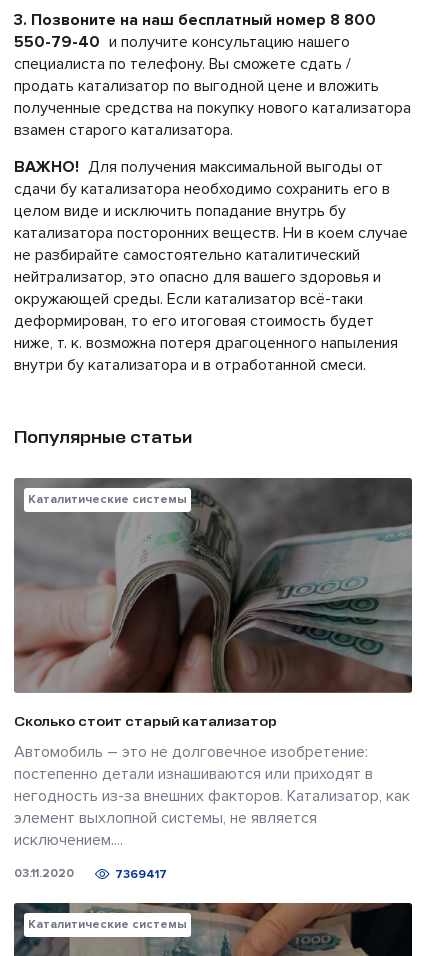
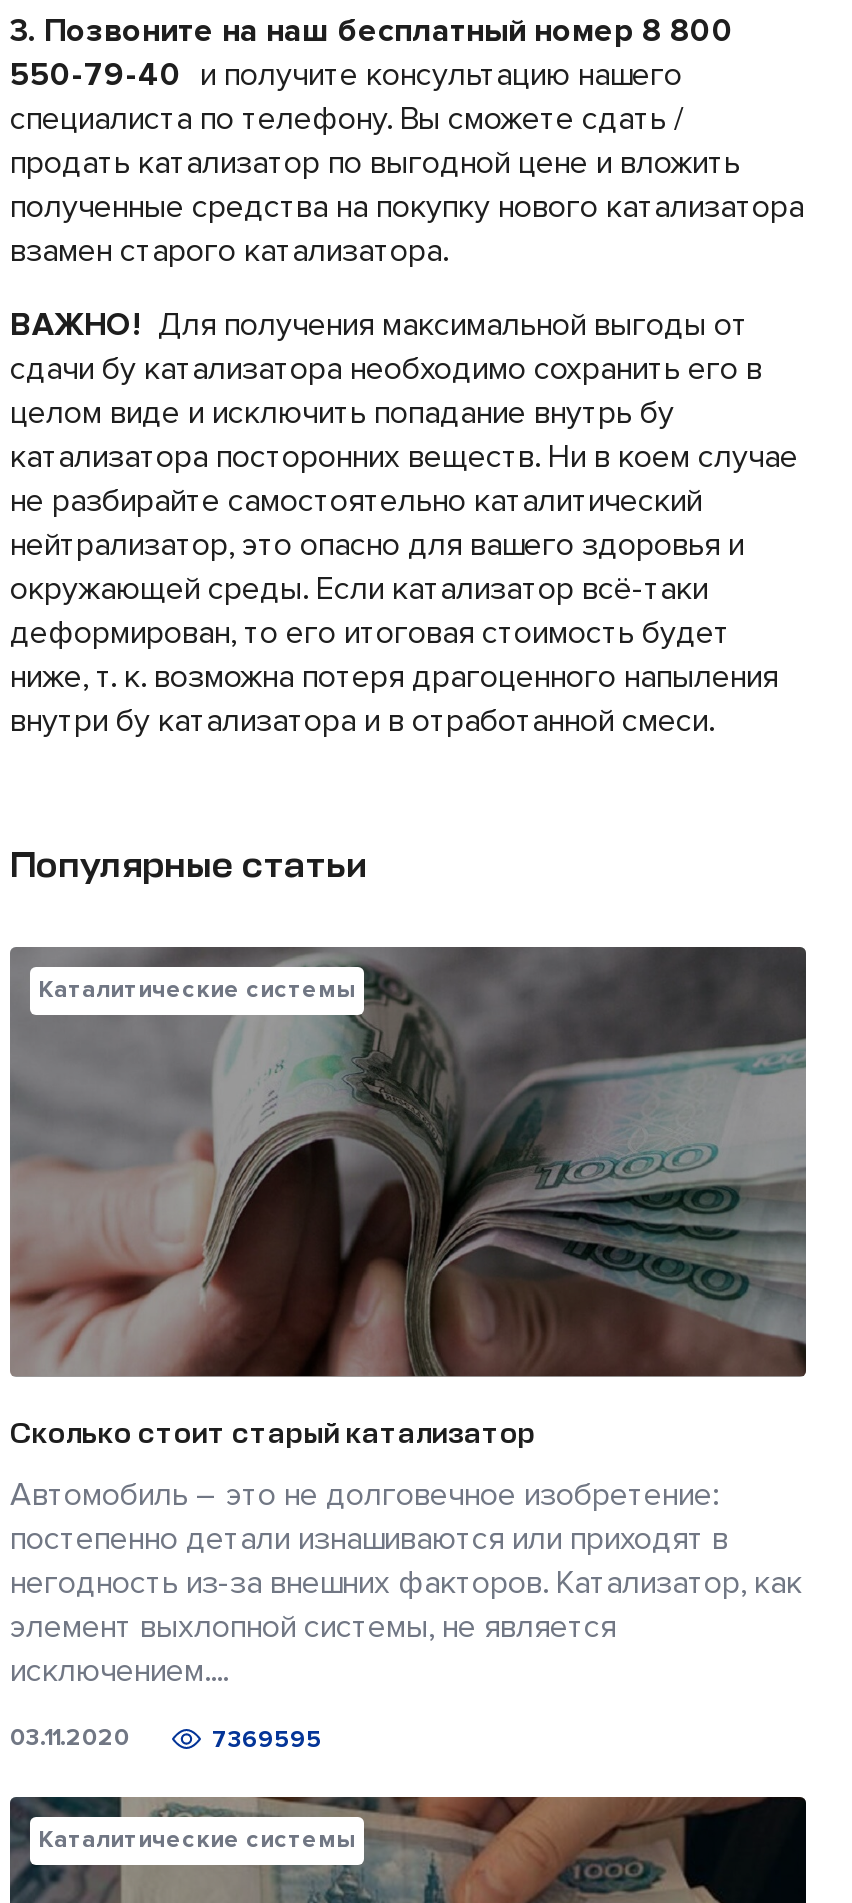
[115,866,167,881] 7369417 -> [212,1724,322,1754] 7369595

